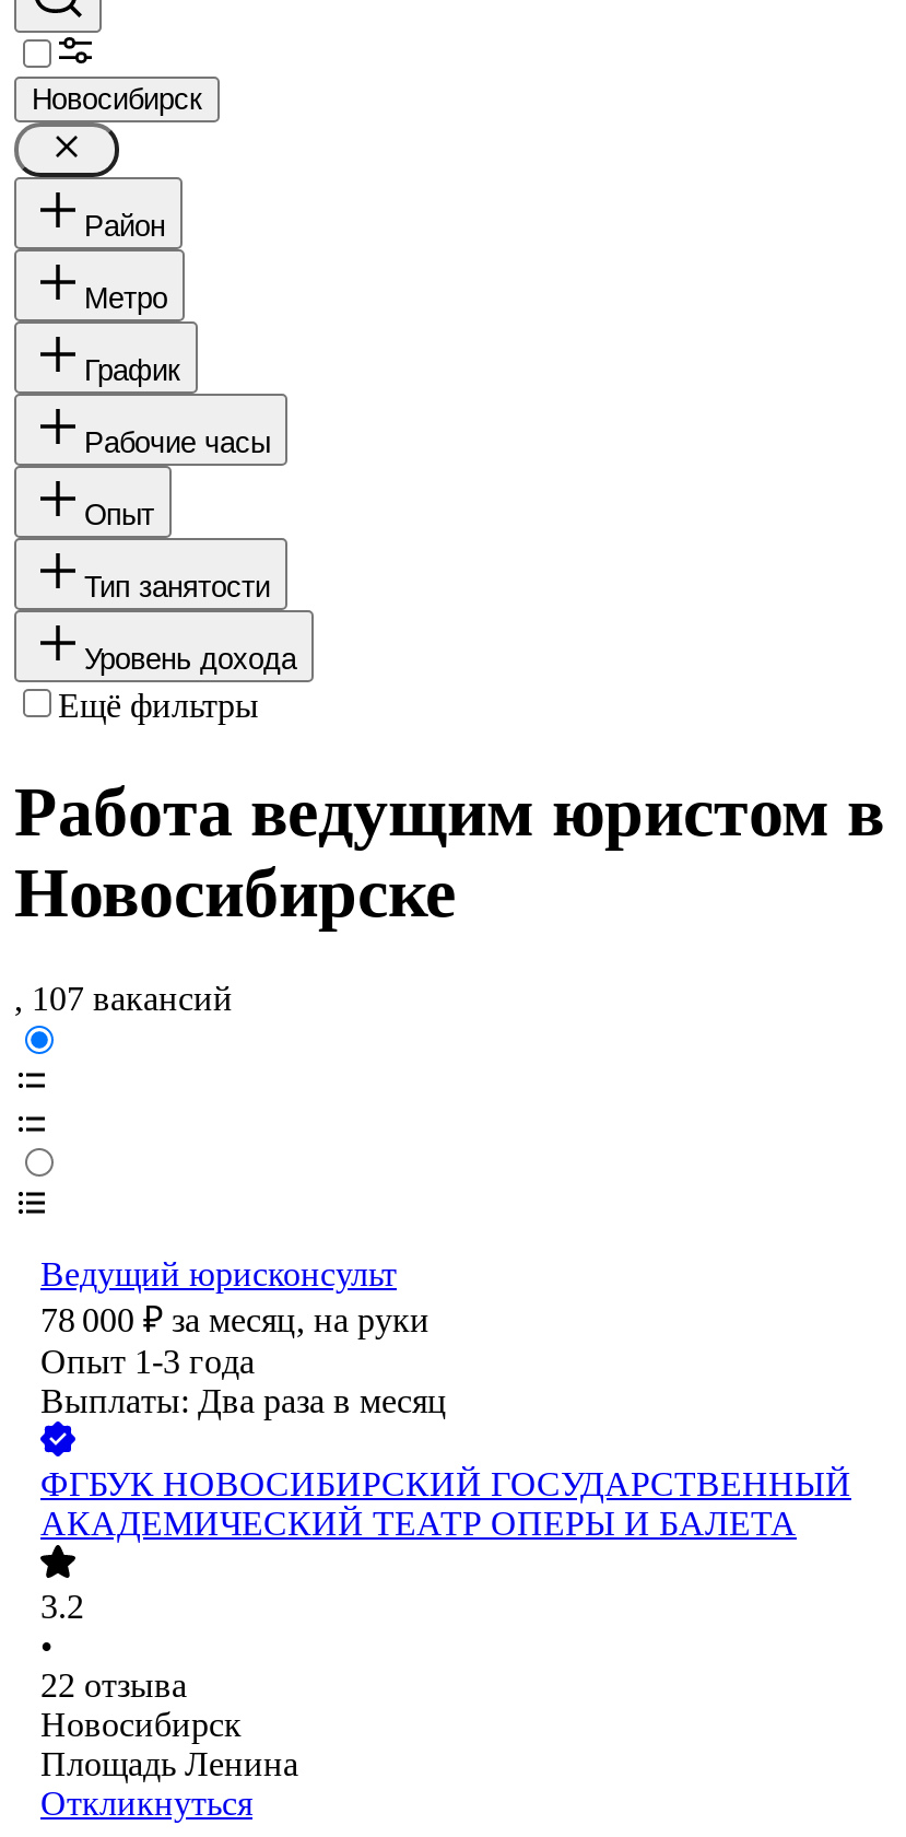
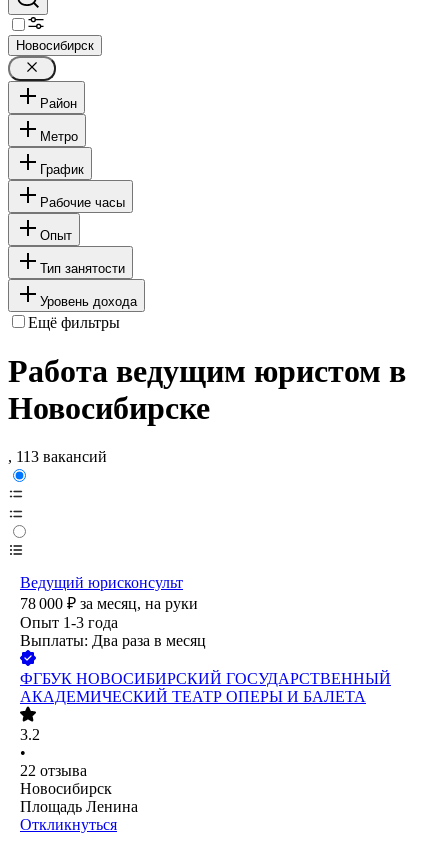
[14,981,233,1018] , 107 вакансий -> [8,448,107,465] , 113 вакансий

